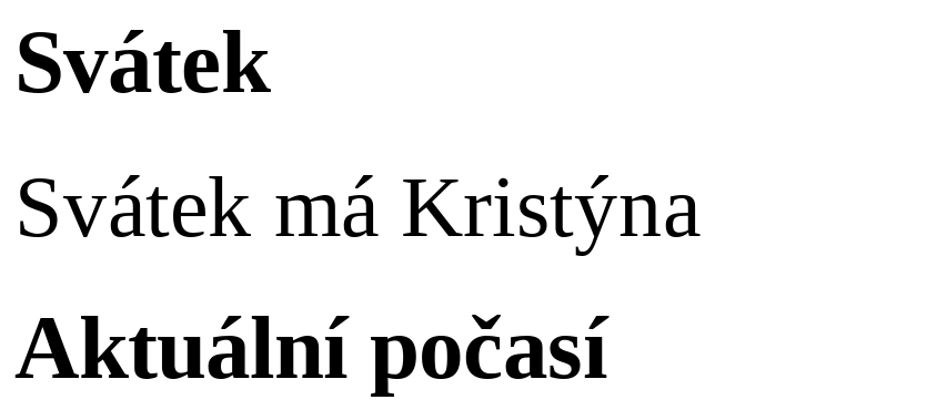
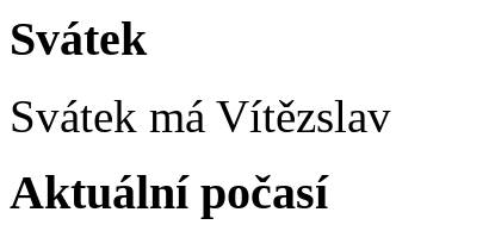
[14,158,701,253] Svátek má Kristýna -> [10,90,391,141] Svátek má Vítězslav

